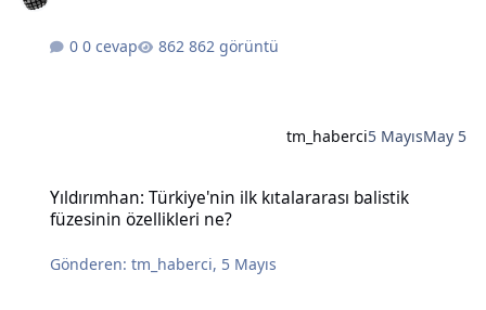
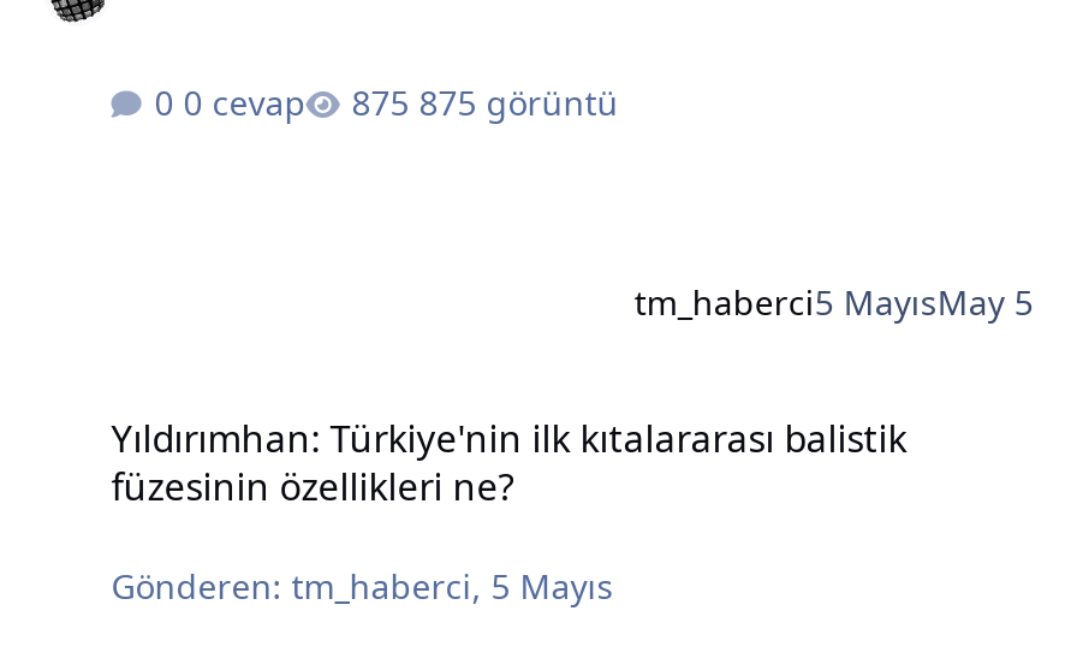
[189,36,279,57] 862 görüntü -> [419,80,618,126] 875 görüntü

